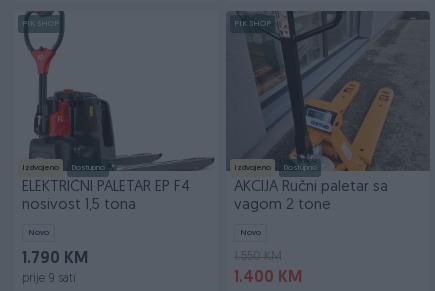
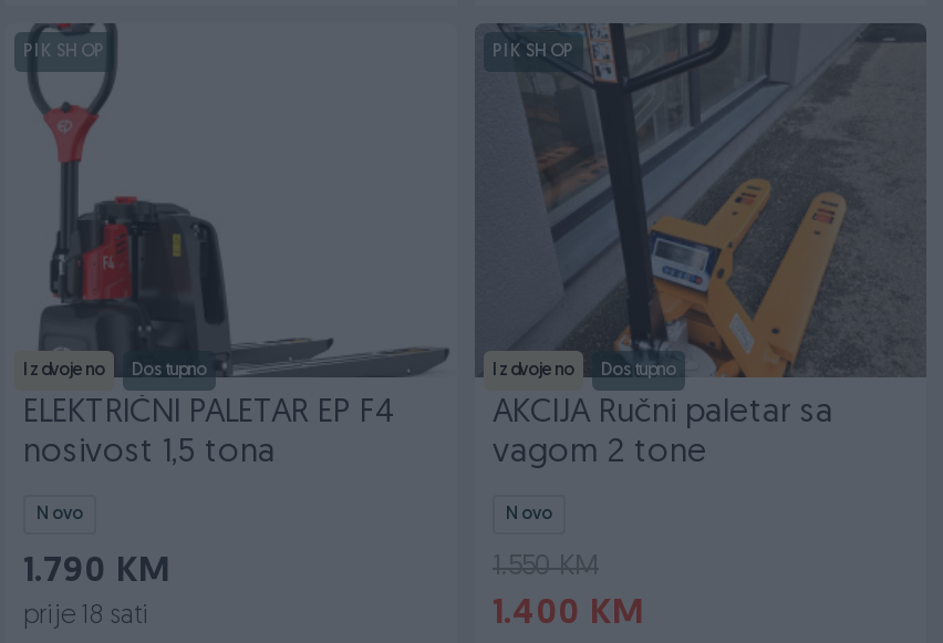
[22,273,76,285] prije 9 sati -> [23,603,149,630] prije 18 sati

